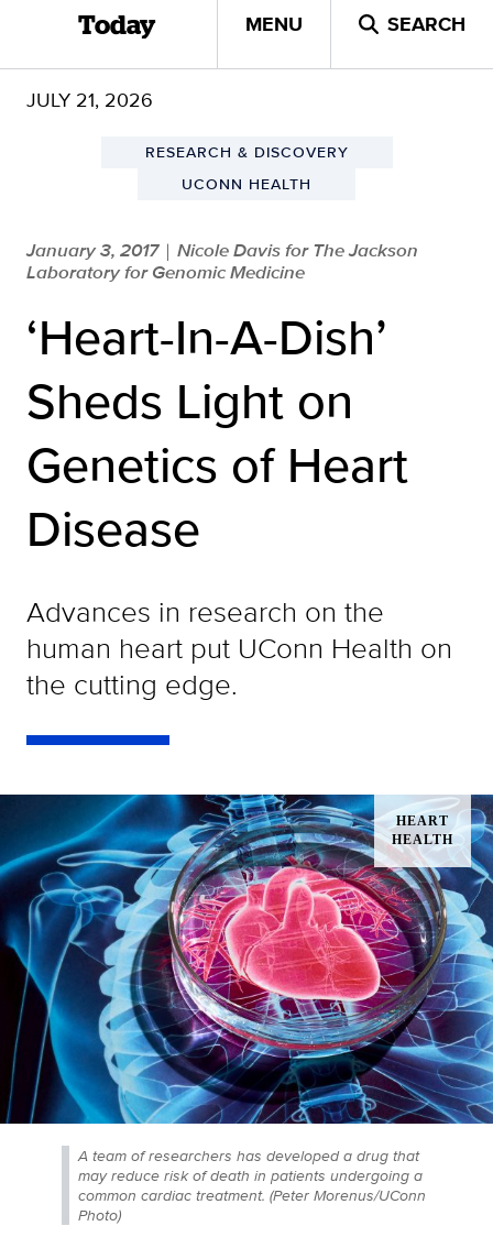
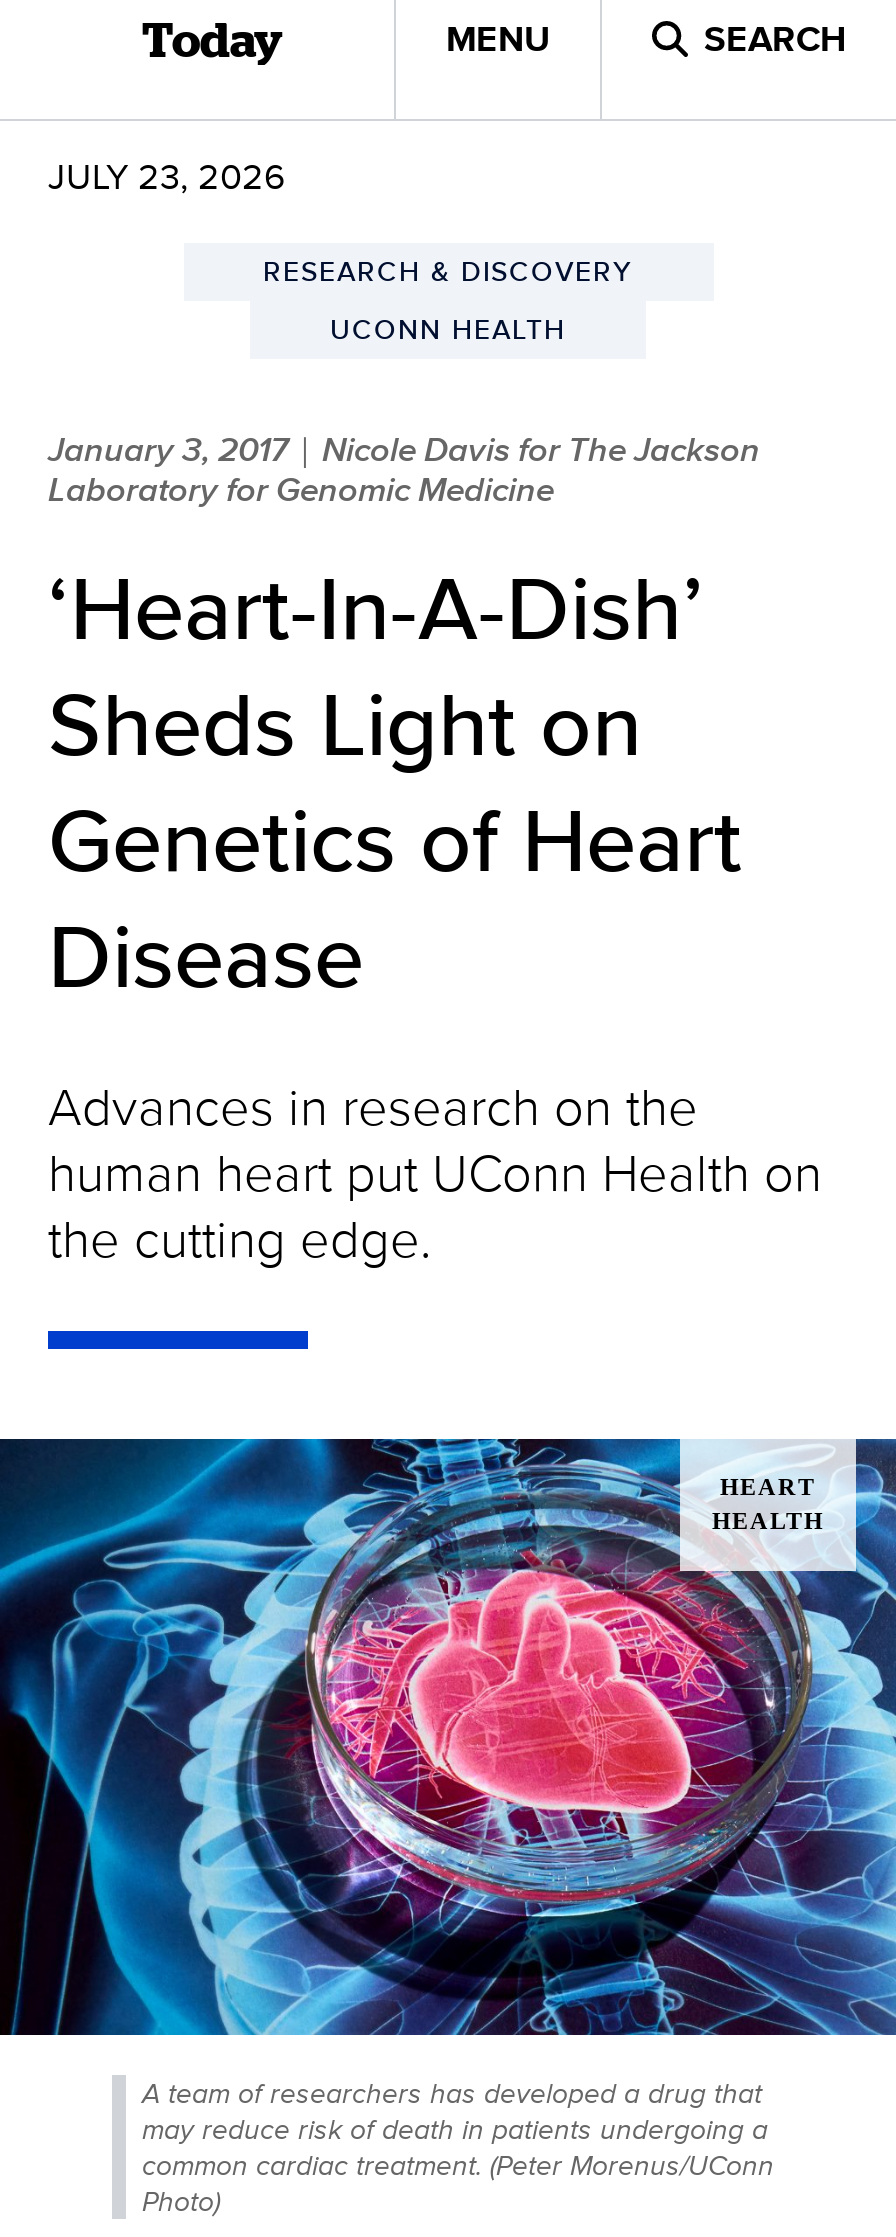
[26,86,153,113] JULY 21, 2026 -> [48,151,286,201] JULY 23, 2026

